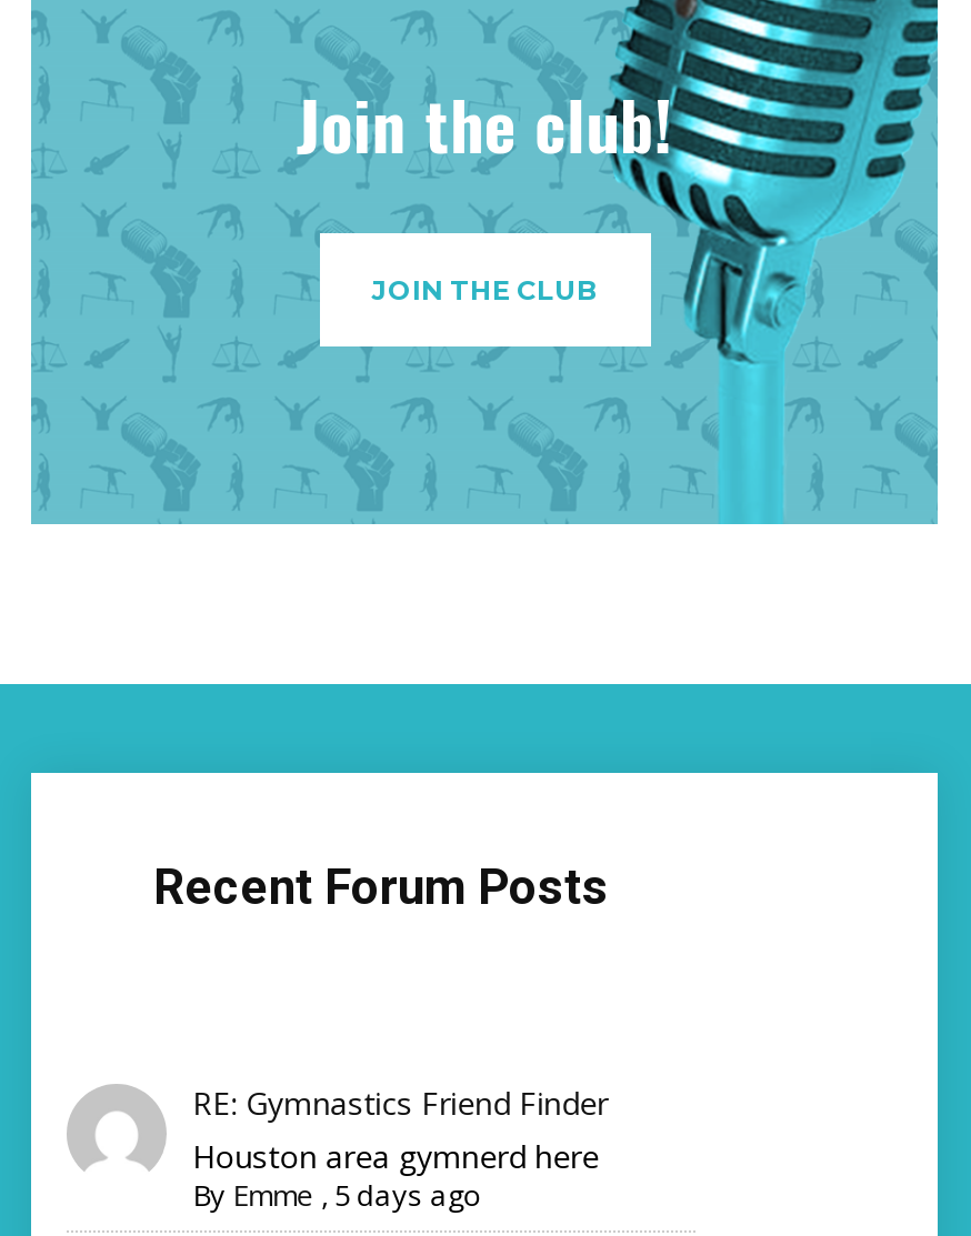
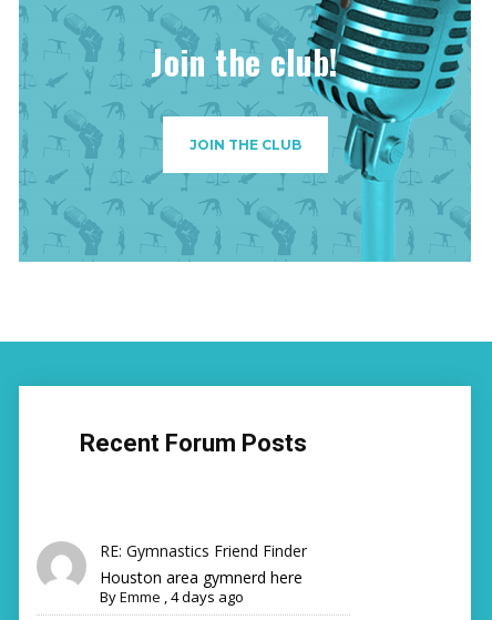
[192,1175,481,1215] By Emme, 5 days ago -> [99,587,243,607] By Emme, 4 days ago

